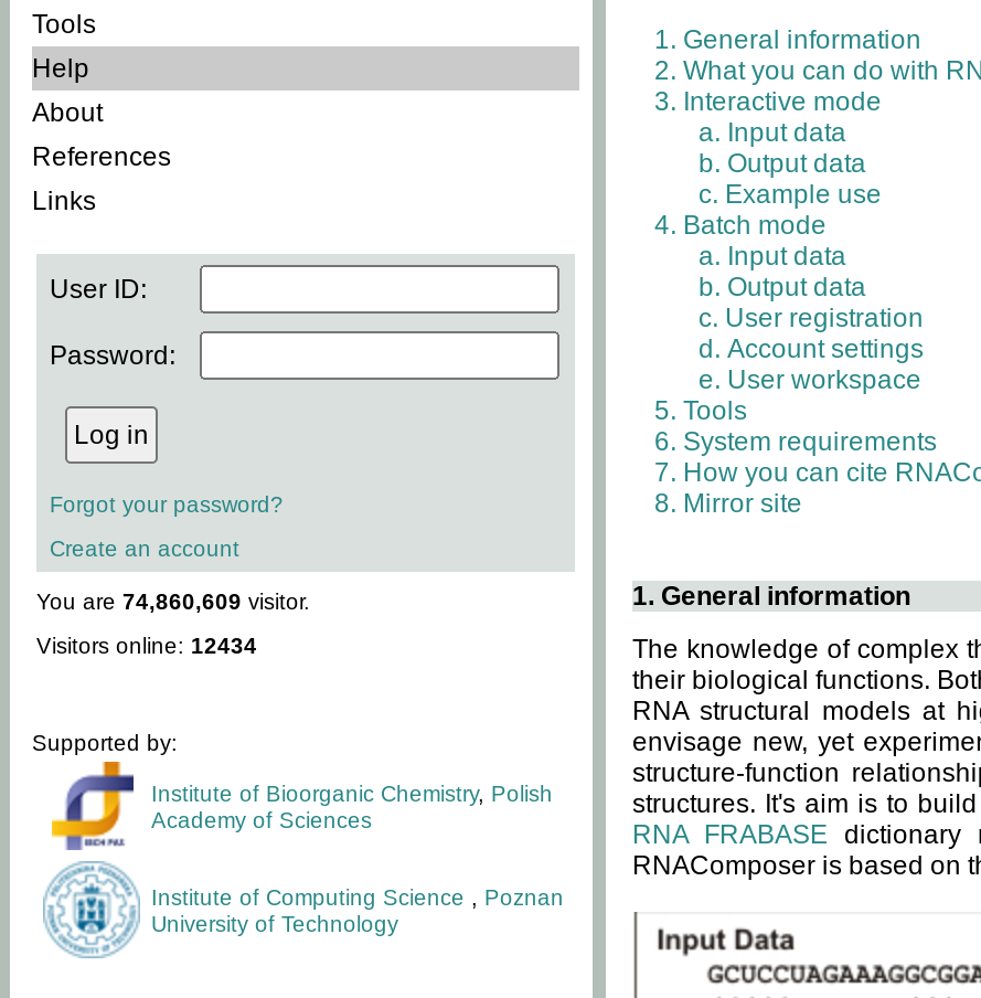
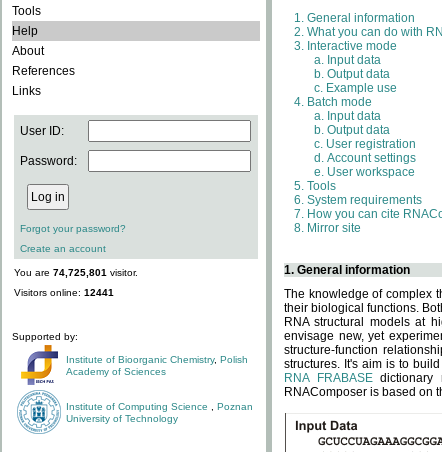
[36,590,310,614] You are 74,860,609 visitor. -> [14,267,138,278] You are 74,725,801 visitor.
[36,634,257,658] Visitors online: 12434 -> [14,287,114,298] Visitors online: 12441

